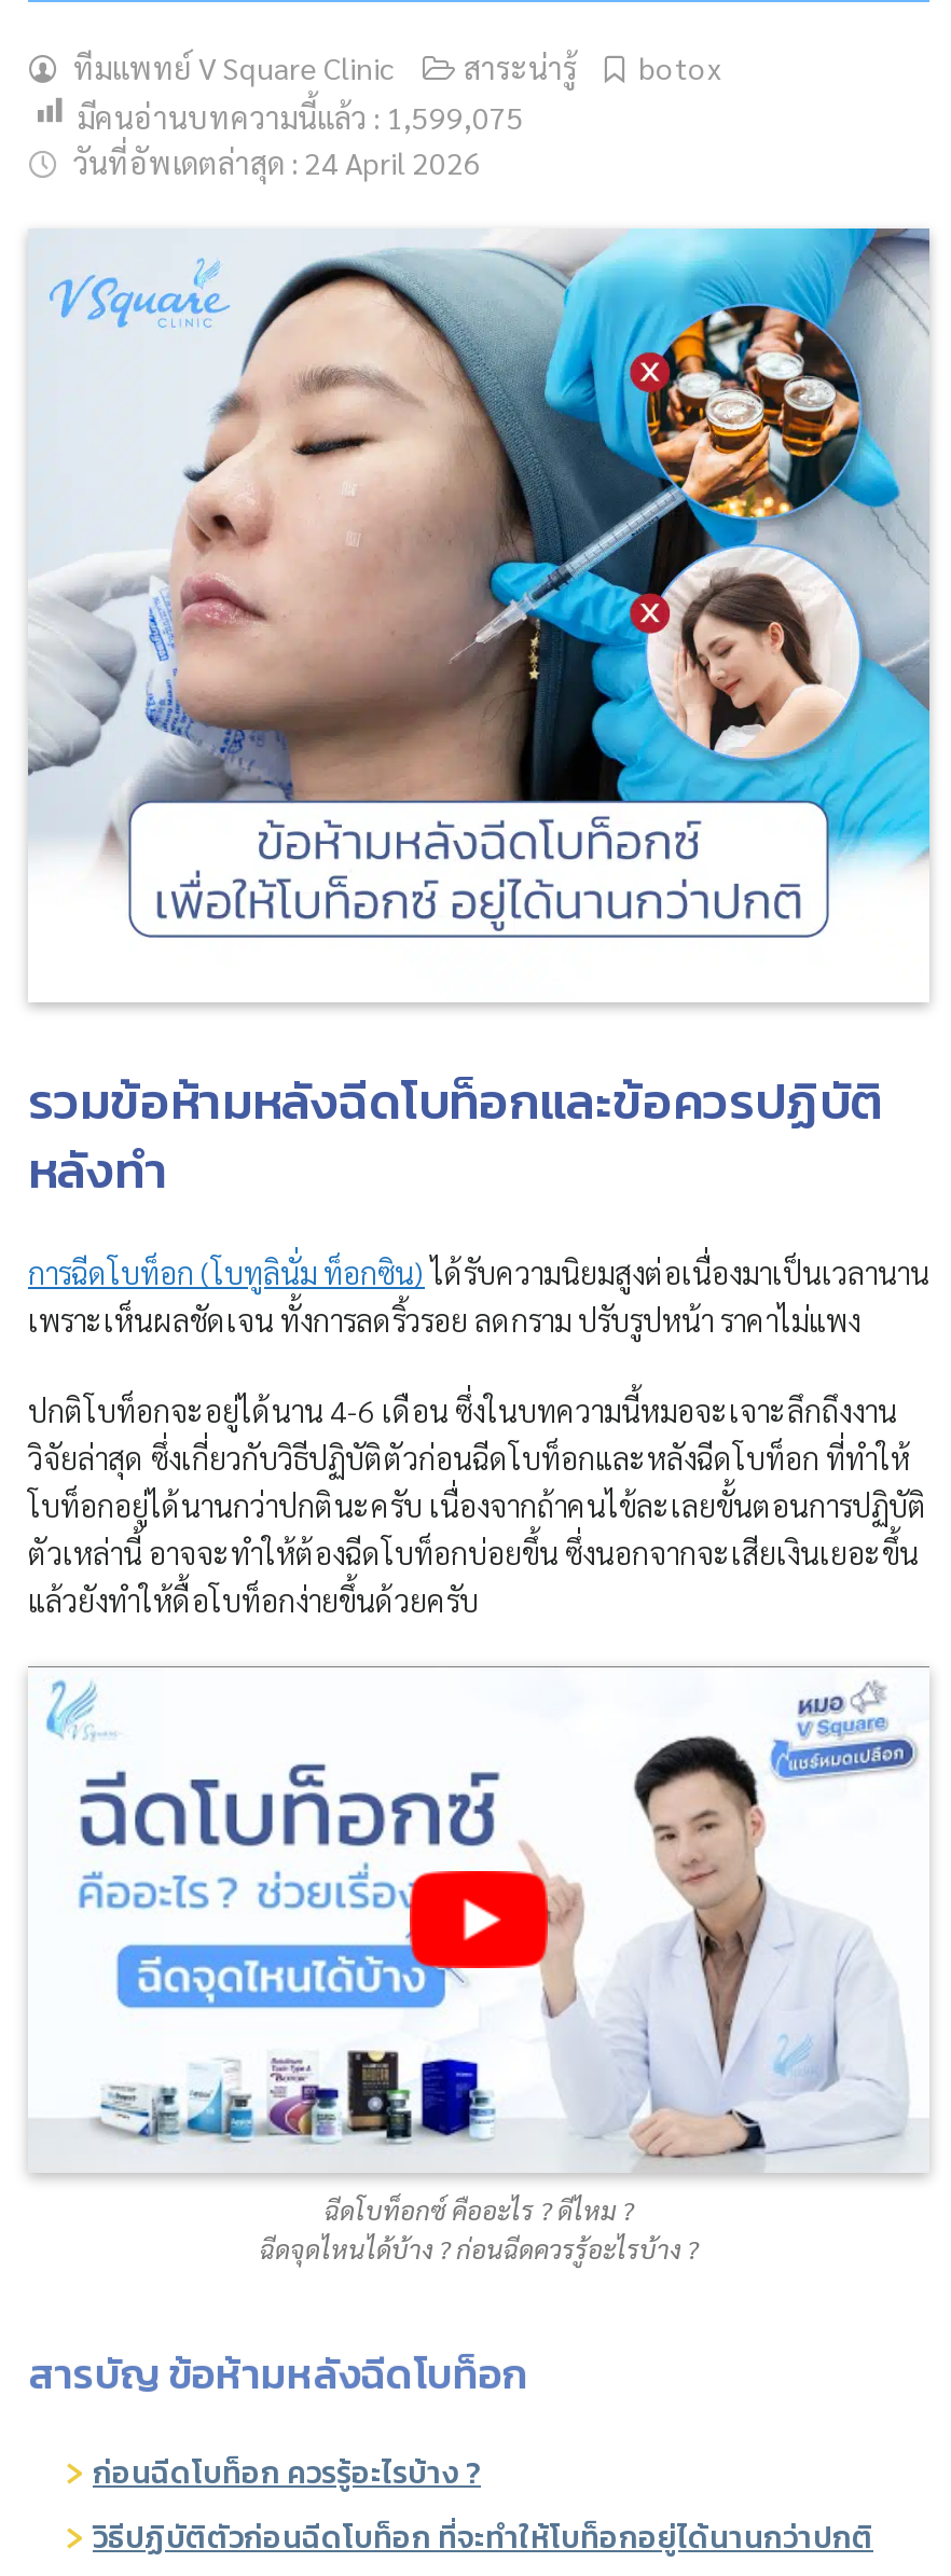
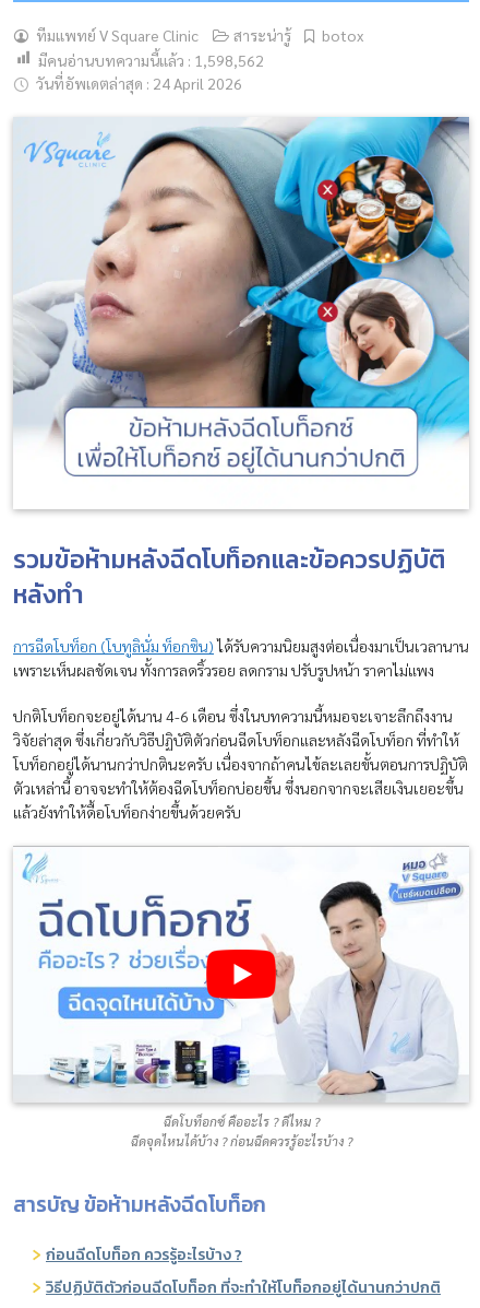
[78,97,524,136] มีคนอ่านบทความนี้แล้ว : 1,599,075 -> [38,50,264,70] มีคนอ่านบทความนี้แล้ว : 1,598,562

